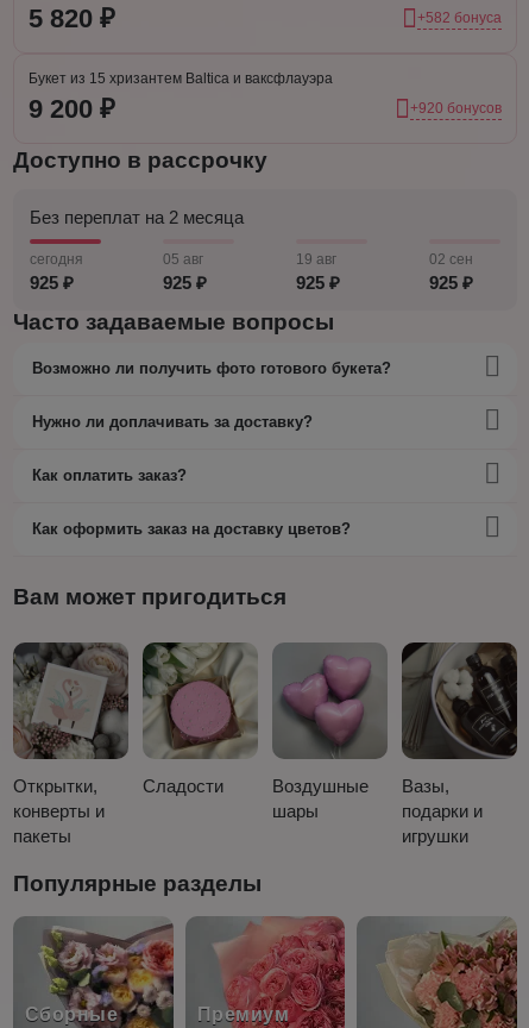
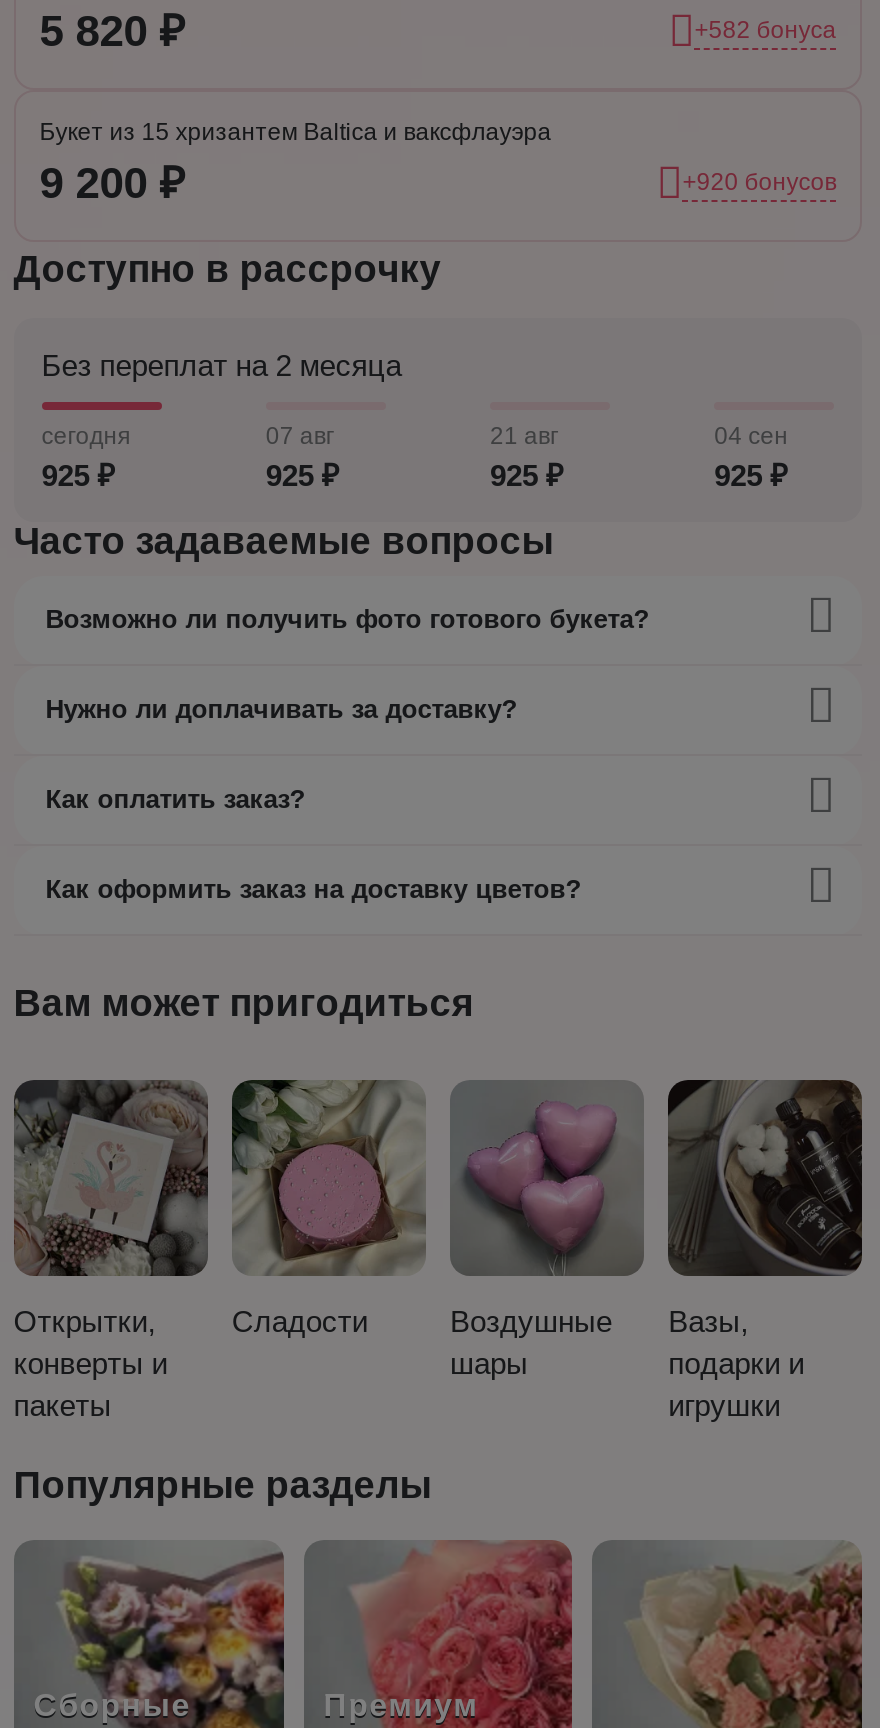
[163,252,203,268] 05 авг -> [266,423,334,451] 07 авг
[296,252,336,268] 19 авг -> [490,423,558,451] 21 авг
[429,252,473,268] 02 сен -> [714,423,788,451] 04 сен

